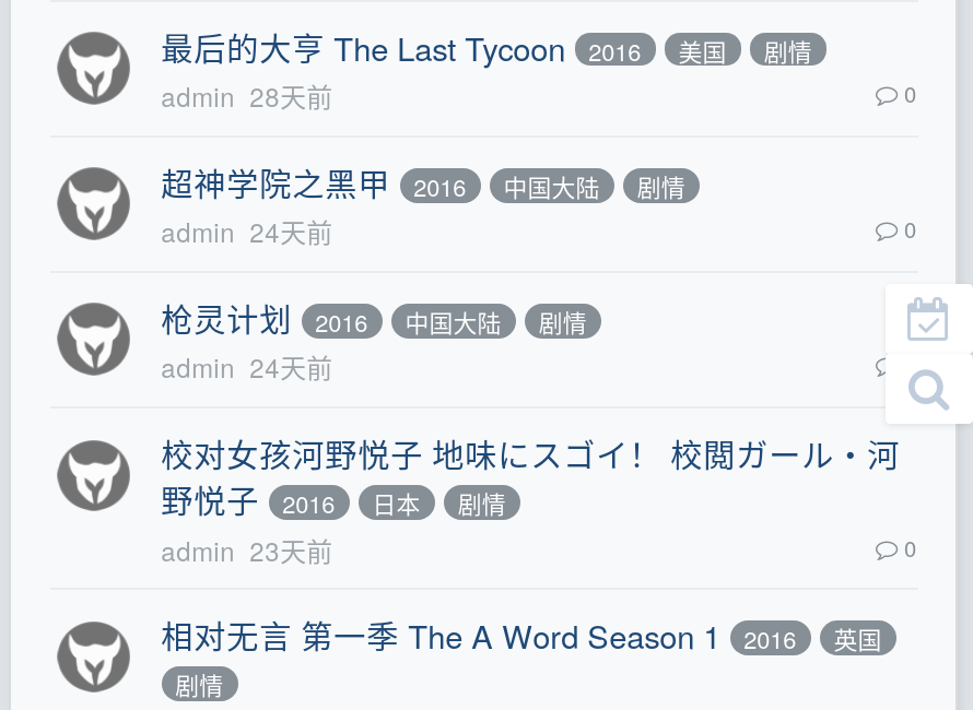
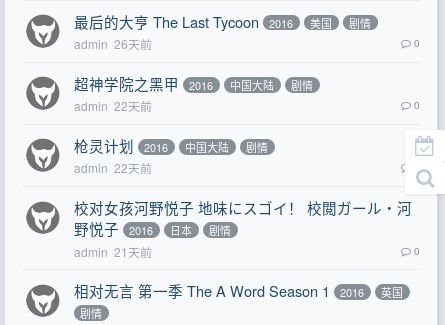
[161,77,333,114] admin 28天前 -> [74,35,152,52] admin 26天前
[161,213,333,250] admin 24天前 -> [74,97,152,114] admin 22天前
[161,348,333,386] admin 24天前 -> [74,159,152,176] admin 22天前
[161,530,333,567] admin 23天前 -> [74,242,152,259] admin 21天前

